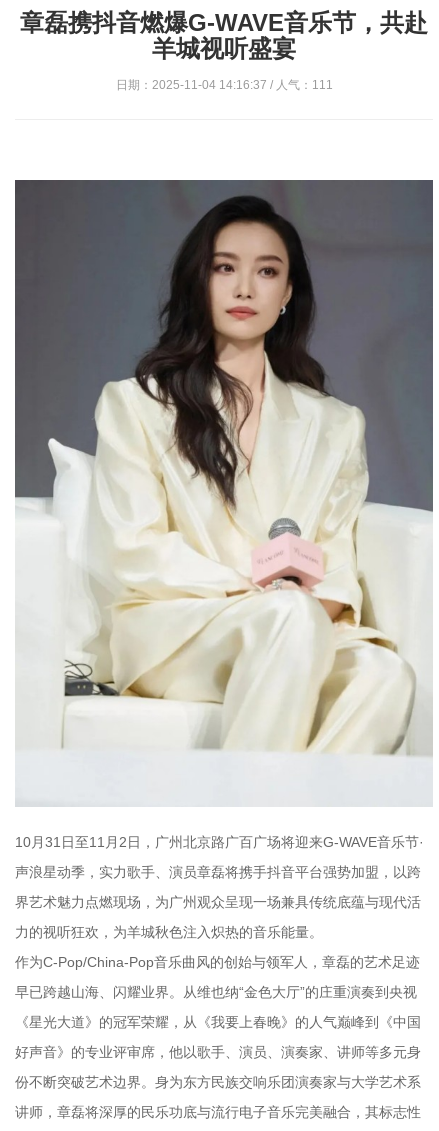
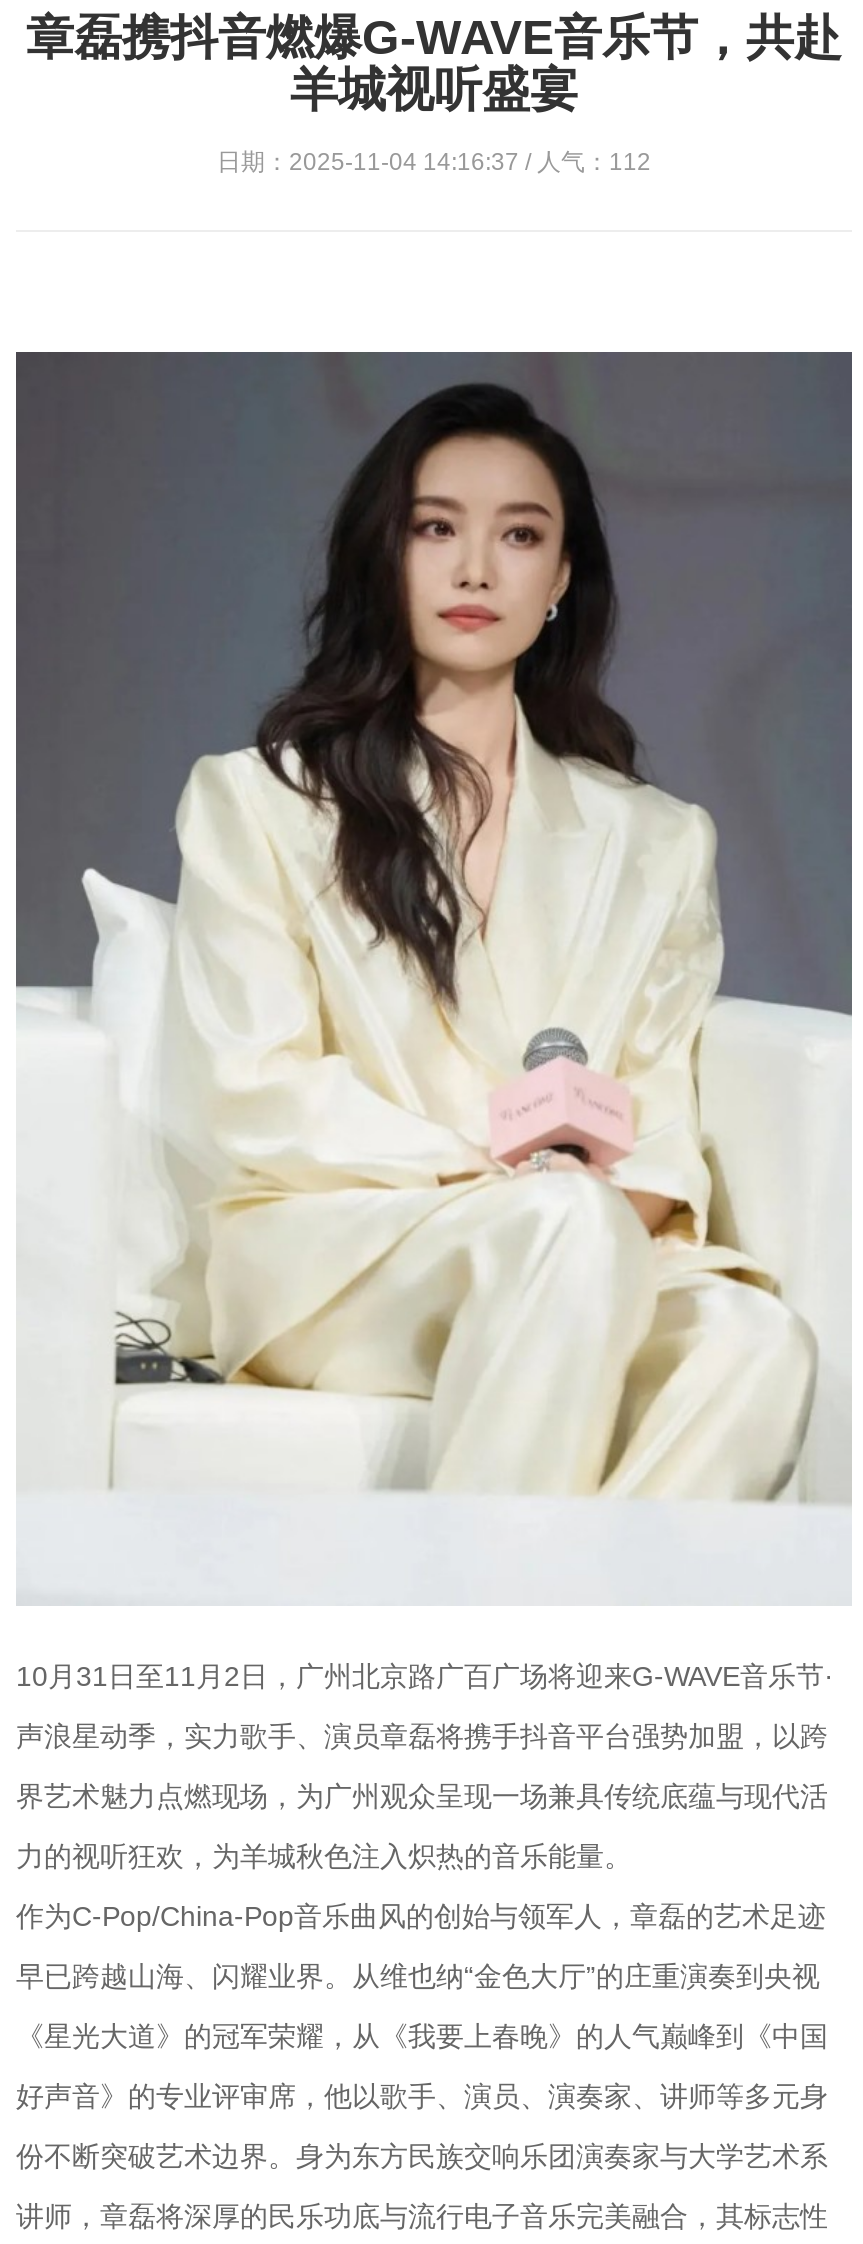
[115,78,332,92] 日期：2025-11-04 14:16:37 / 人气：111 -> [217,148,651,176] 日期：2025-11-04 14:16:37 / 人气：112

